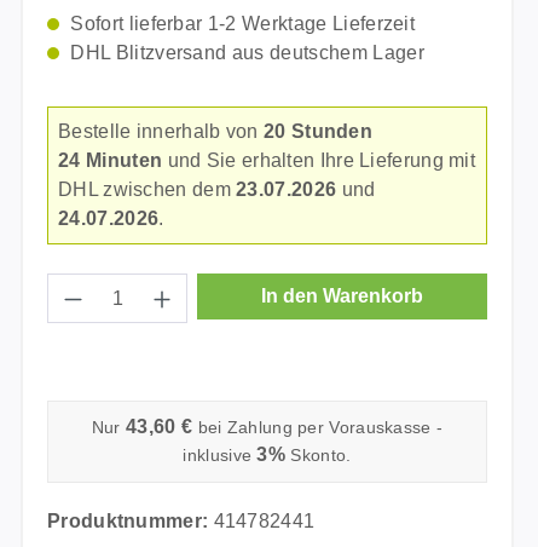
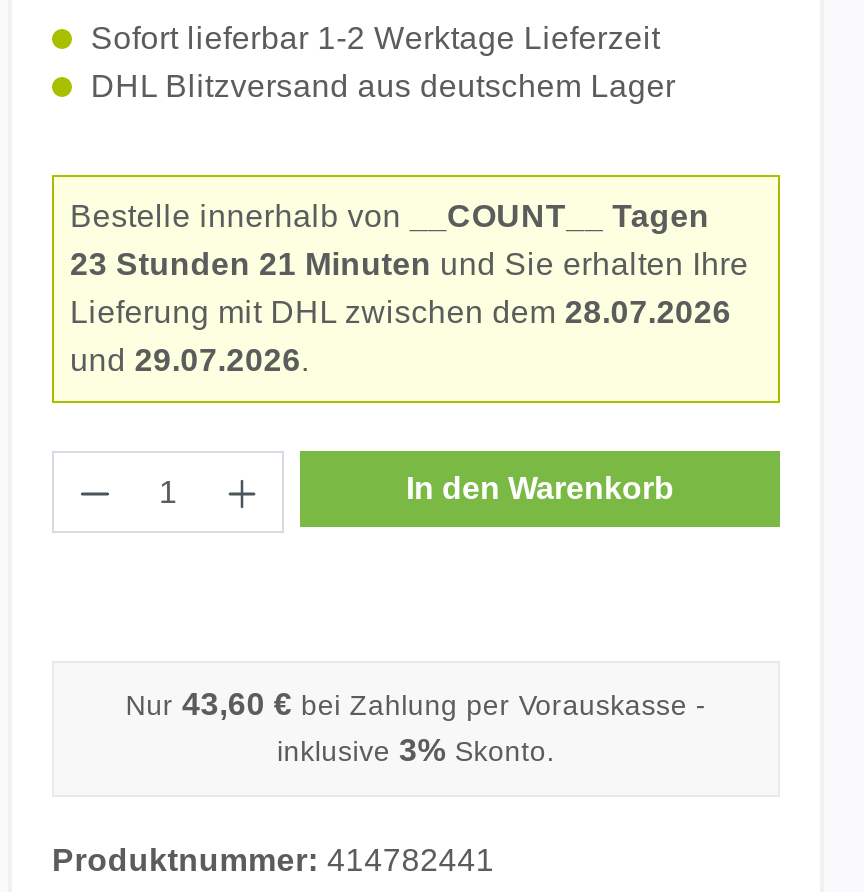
[58,121,475,229] Bestelle innerhalb von 20 Stunden | 24 Minuten und Sie erhalten Ihre Lieferung mit | DHL zwischen dem 23.07.2026 und | 24.07.2026. -> [70,199,749,377] Bestelle innerhalb von __COUNT__ Tagen | 23 Stunden 21 Minuten und Sie erhalten Ihre | Lieferung mit DHL zwischen dem 28.07.2026 | und 29.07.2026.

